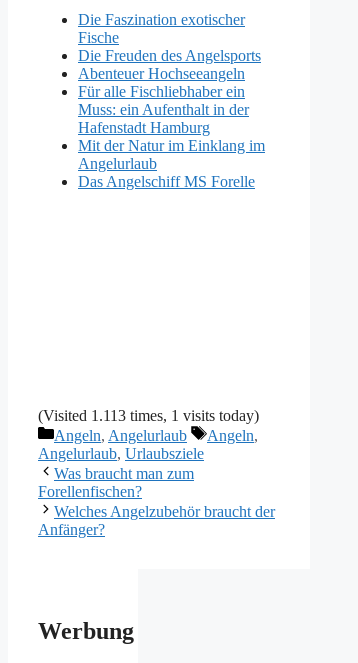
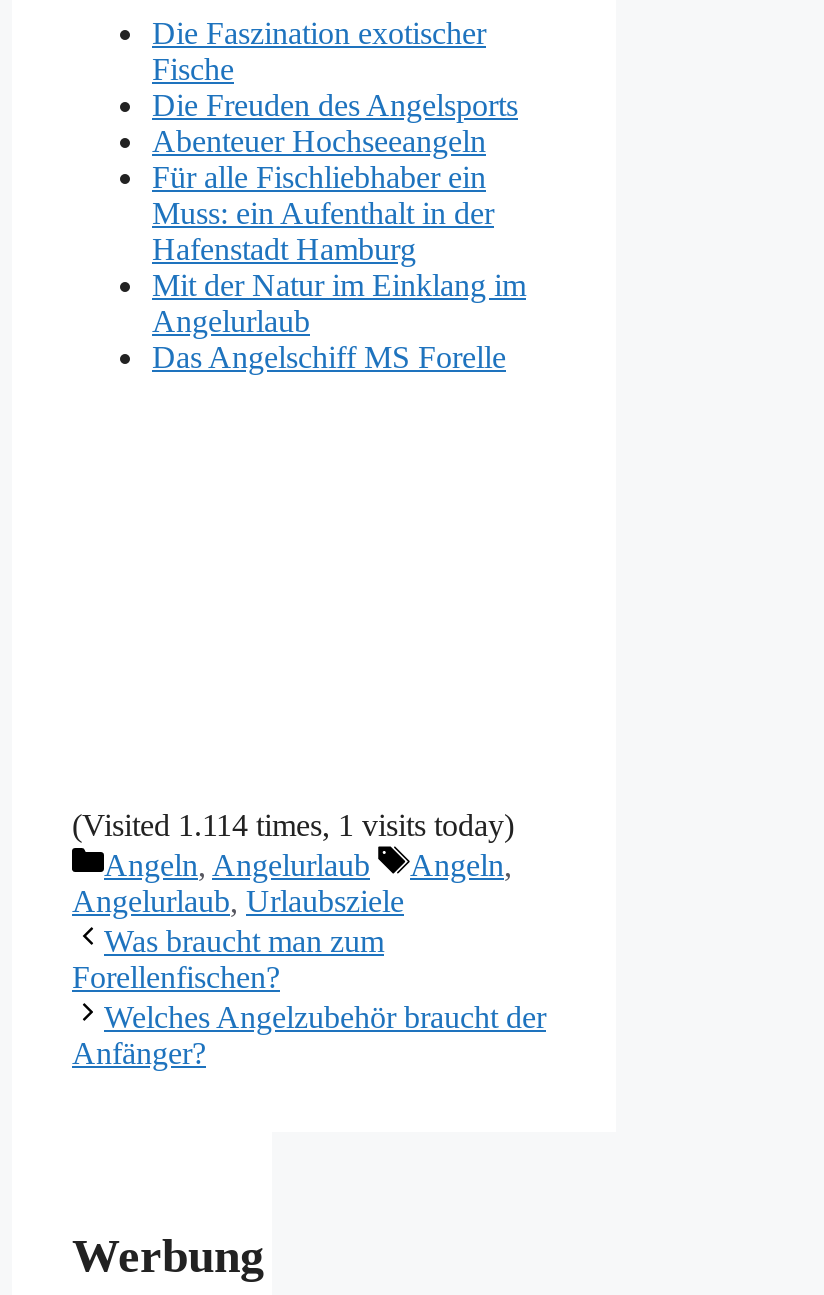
[38,407,259,424] (Visited 1.113 times, 1 visits today) -> [72,807,514,841] (Visited 1.114 times, 1 visits today)

